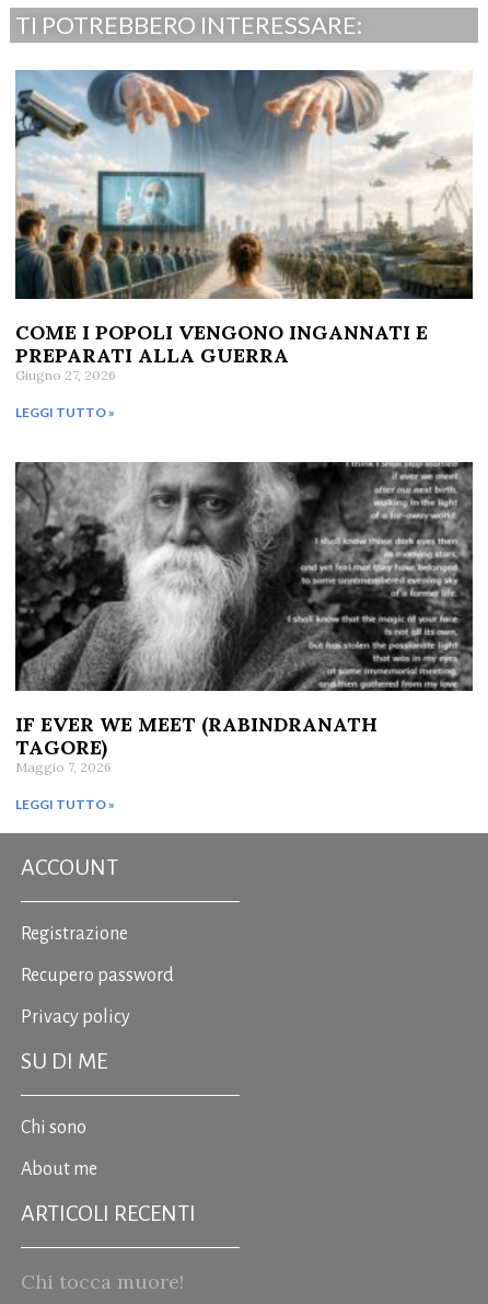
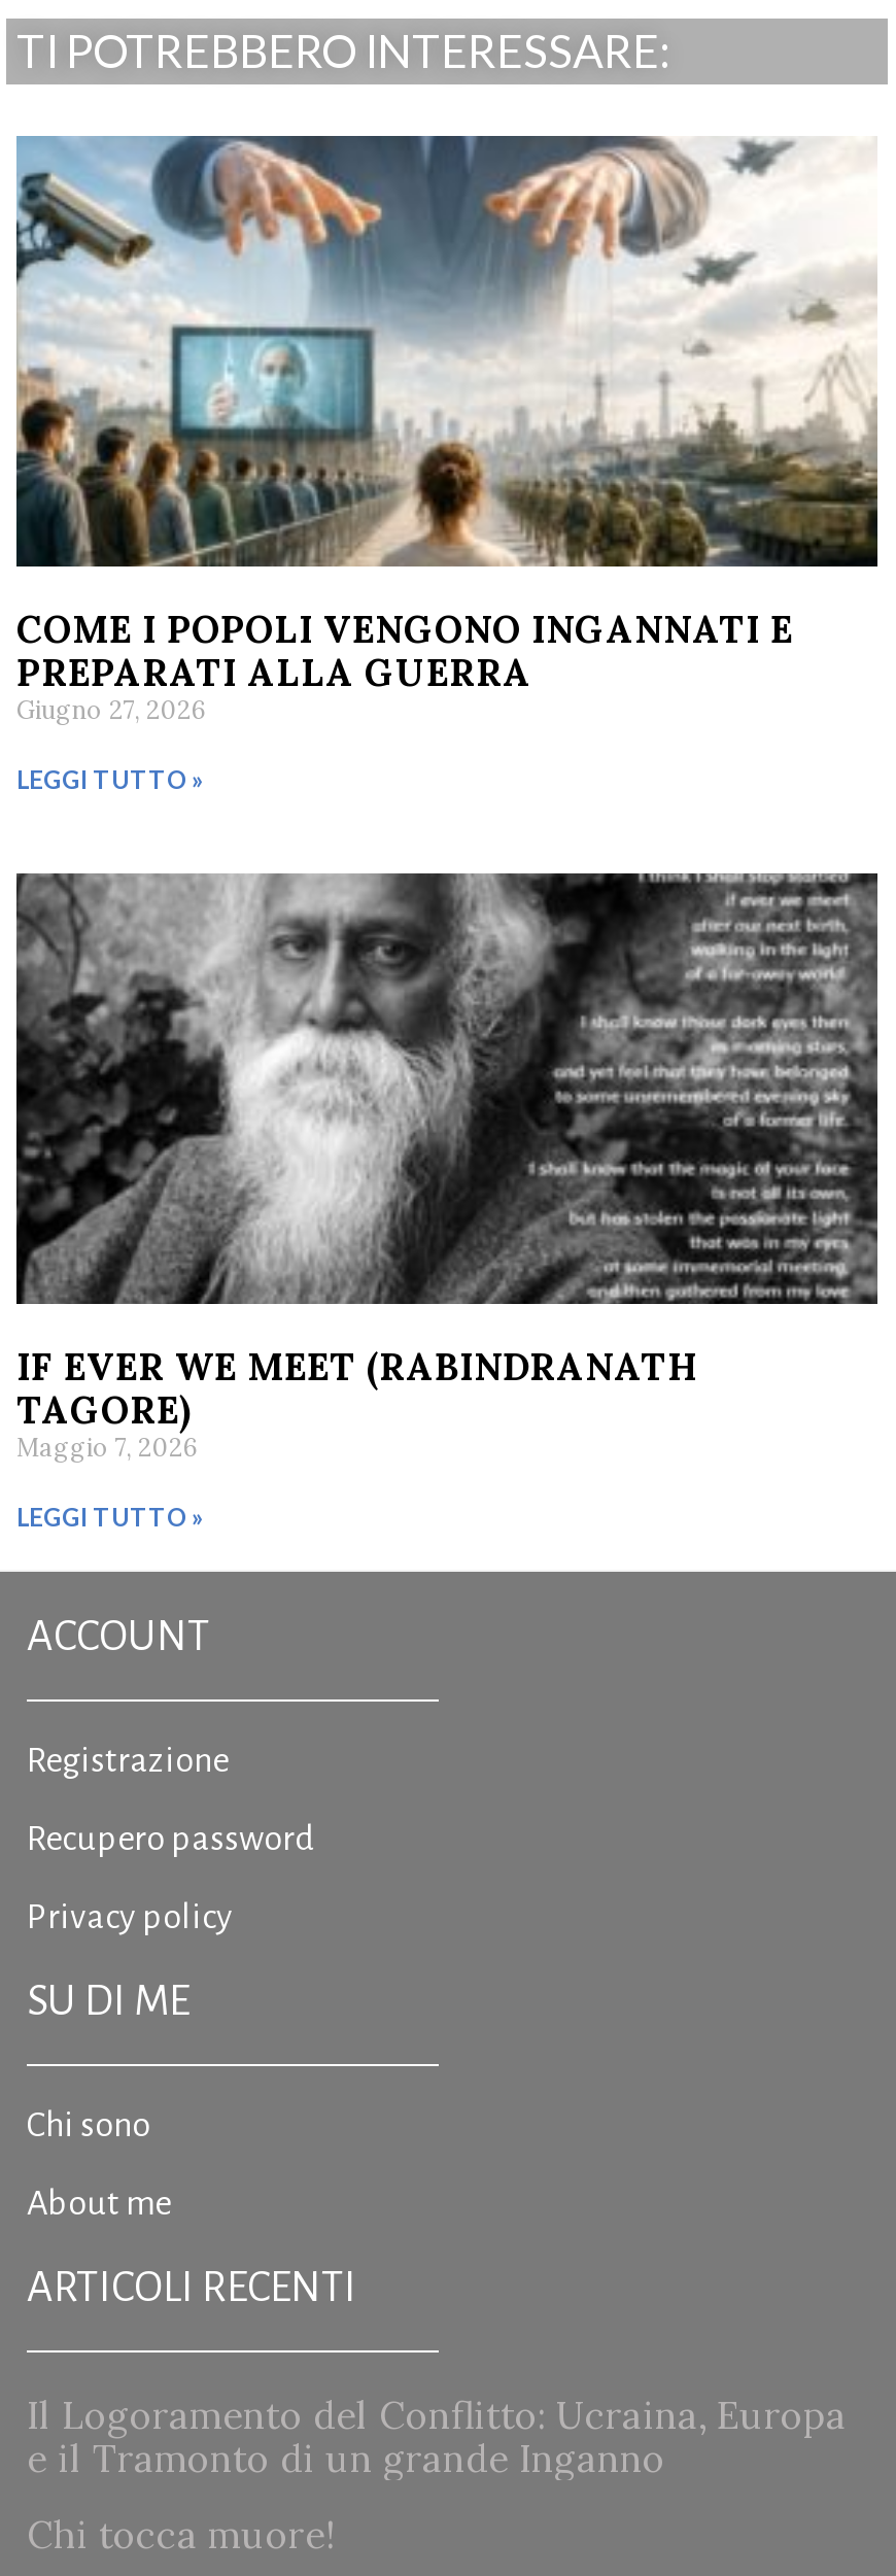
none -> [27,2391,847,2482] Il Logoramento del Conflitto: Ucraina, Europa | e il Tramonto di un grande Inganno

